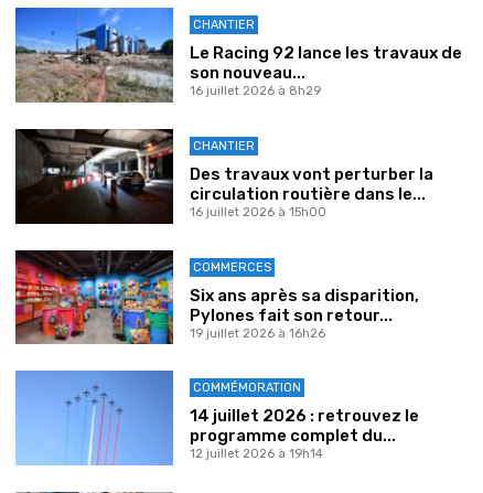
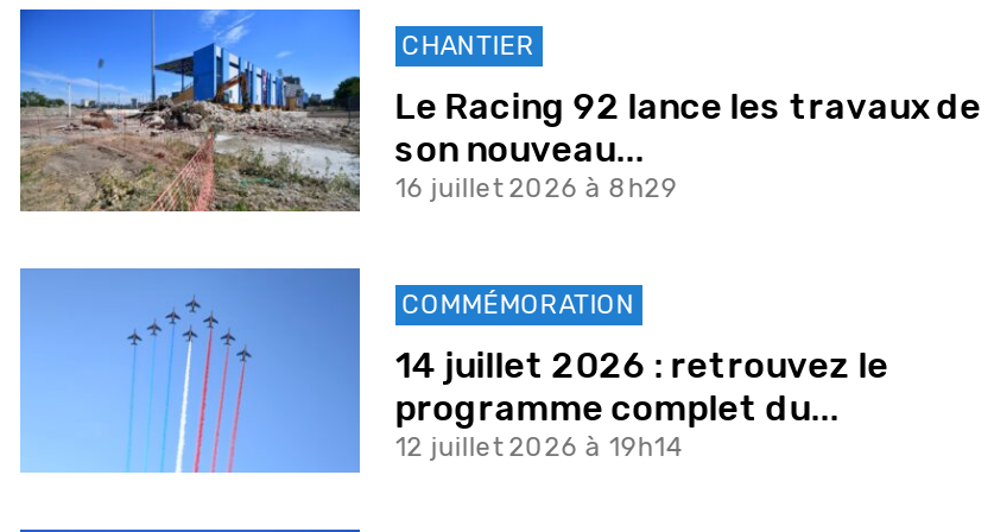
[14,128,433,225] [image] | CHANTIER | Des travaux vont perturber la | circulation routière dans le... | 16 juillet 2026 à 15h00 -> none
[14,249,419,345] [image] | COMMERCES | Six ans après sa disparition, | Pylones fait son retour... | 19 juillet 2026 à 16h26 -> none

